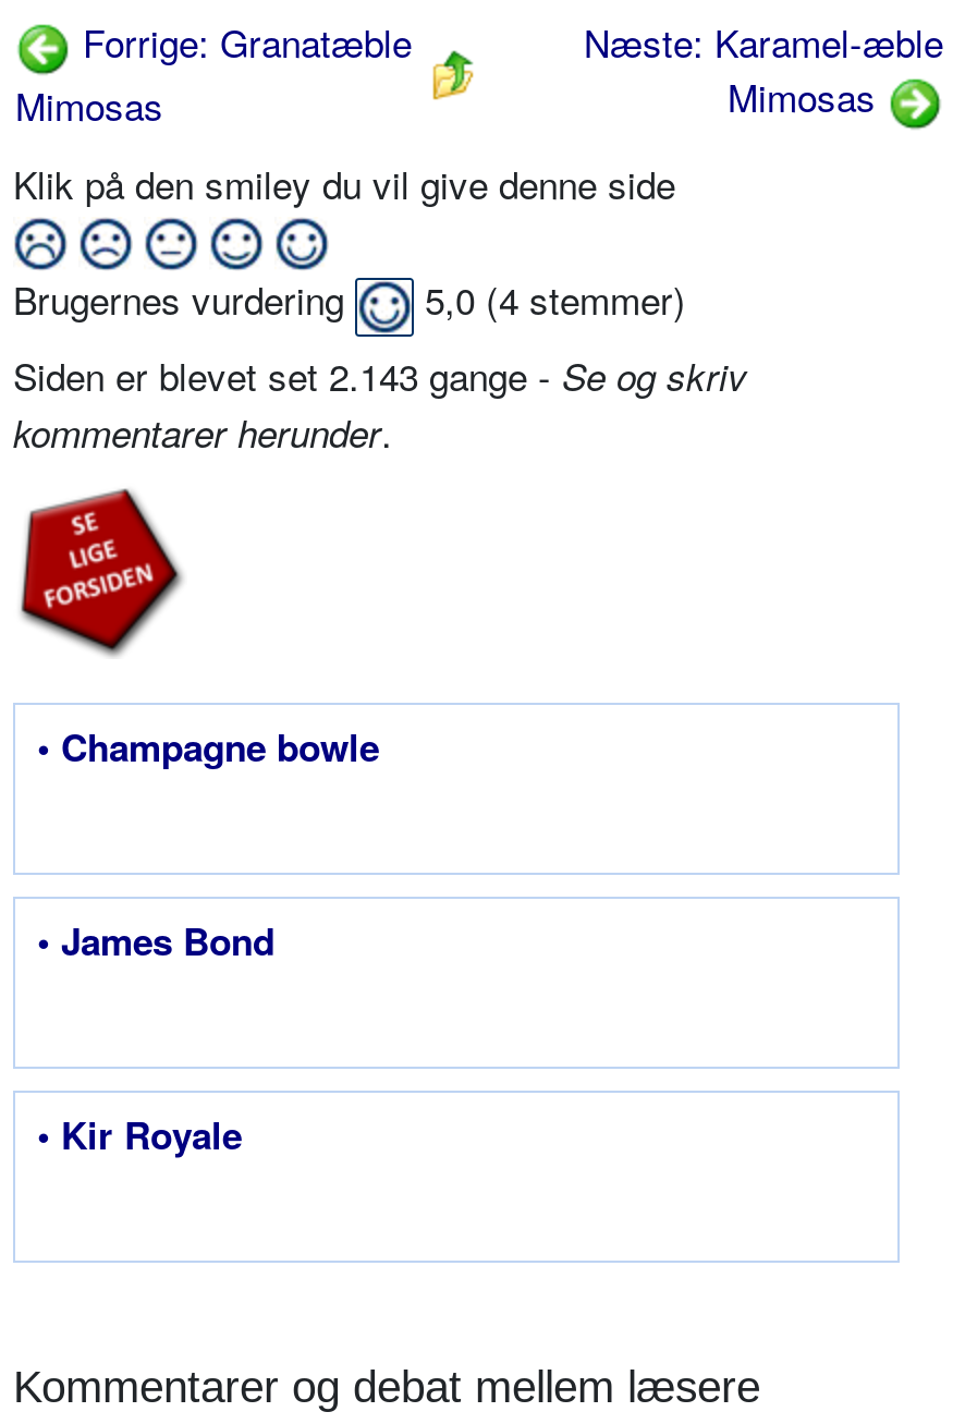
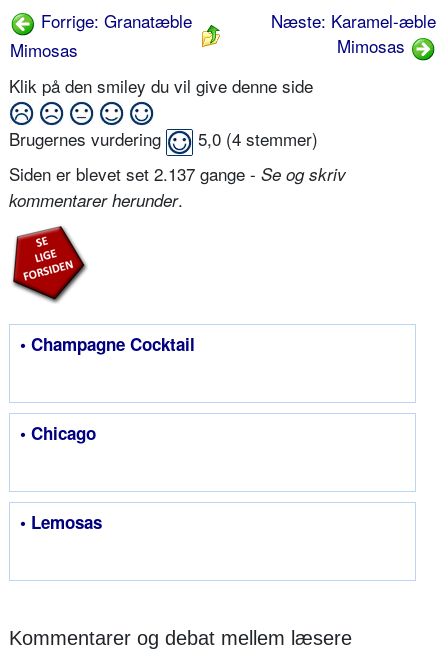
[13,346,747,401] Siden er blevet set 2.143 gange - Se og skriv -> [9,160,346,185] Siden er blevet set 2.137 gange - Se og skriv
[37,719,379,771] • Champagne bowle -> [20,331,195,355] • Champagne Cocktail
[37,913,274,965] • James Bond -> [20,420,96,444] • Chicago
[37,1107,242,1159] • Kir Royale -> [20,509,102,533] • Lemosas

